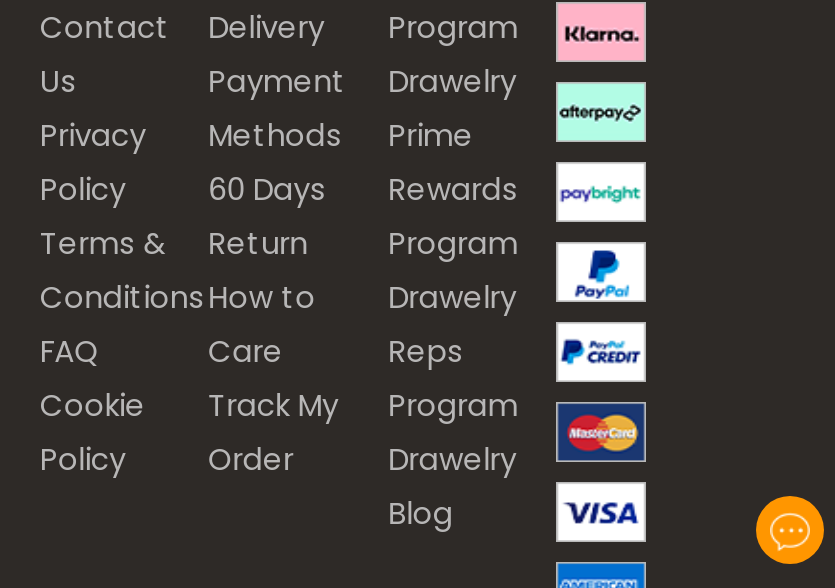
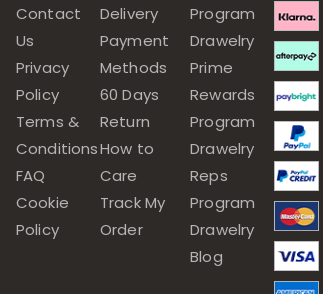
[754,494,826,566] [image] -> none

